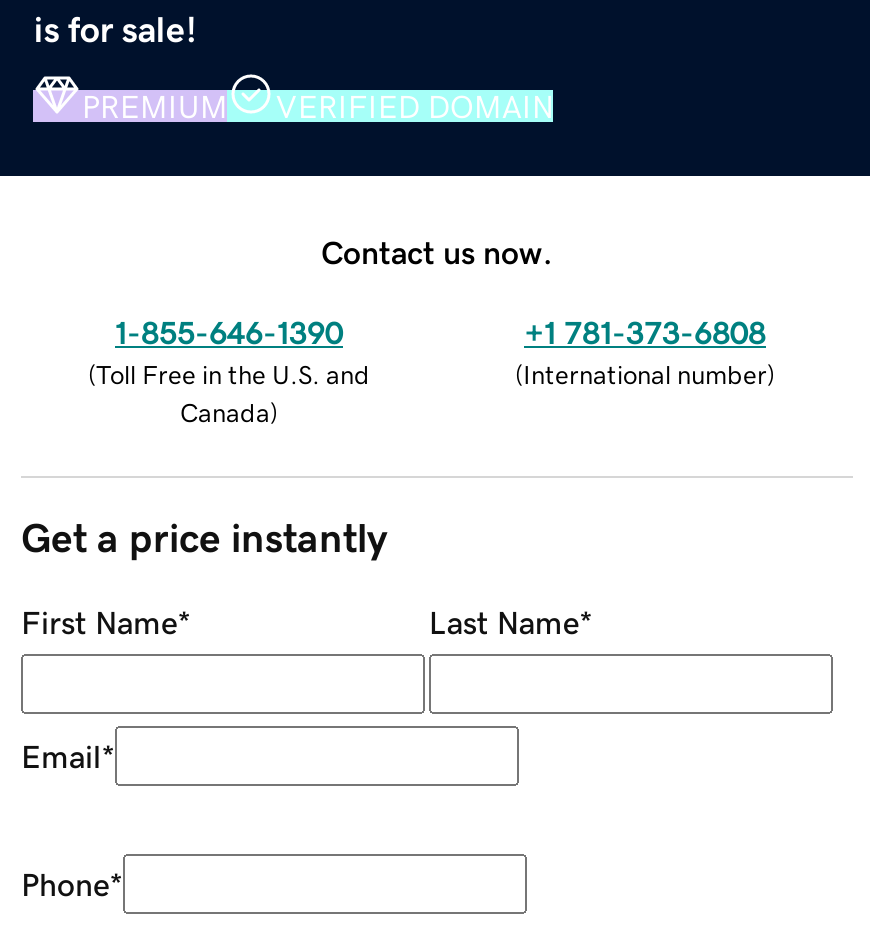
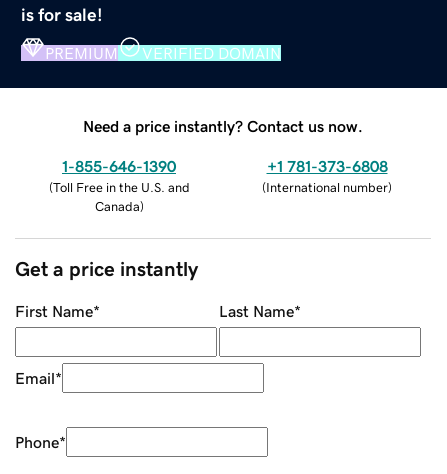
[321,235,553,267] Contact us now. -> [83,118,363,134] Need a price instantly? Contact us now.

